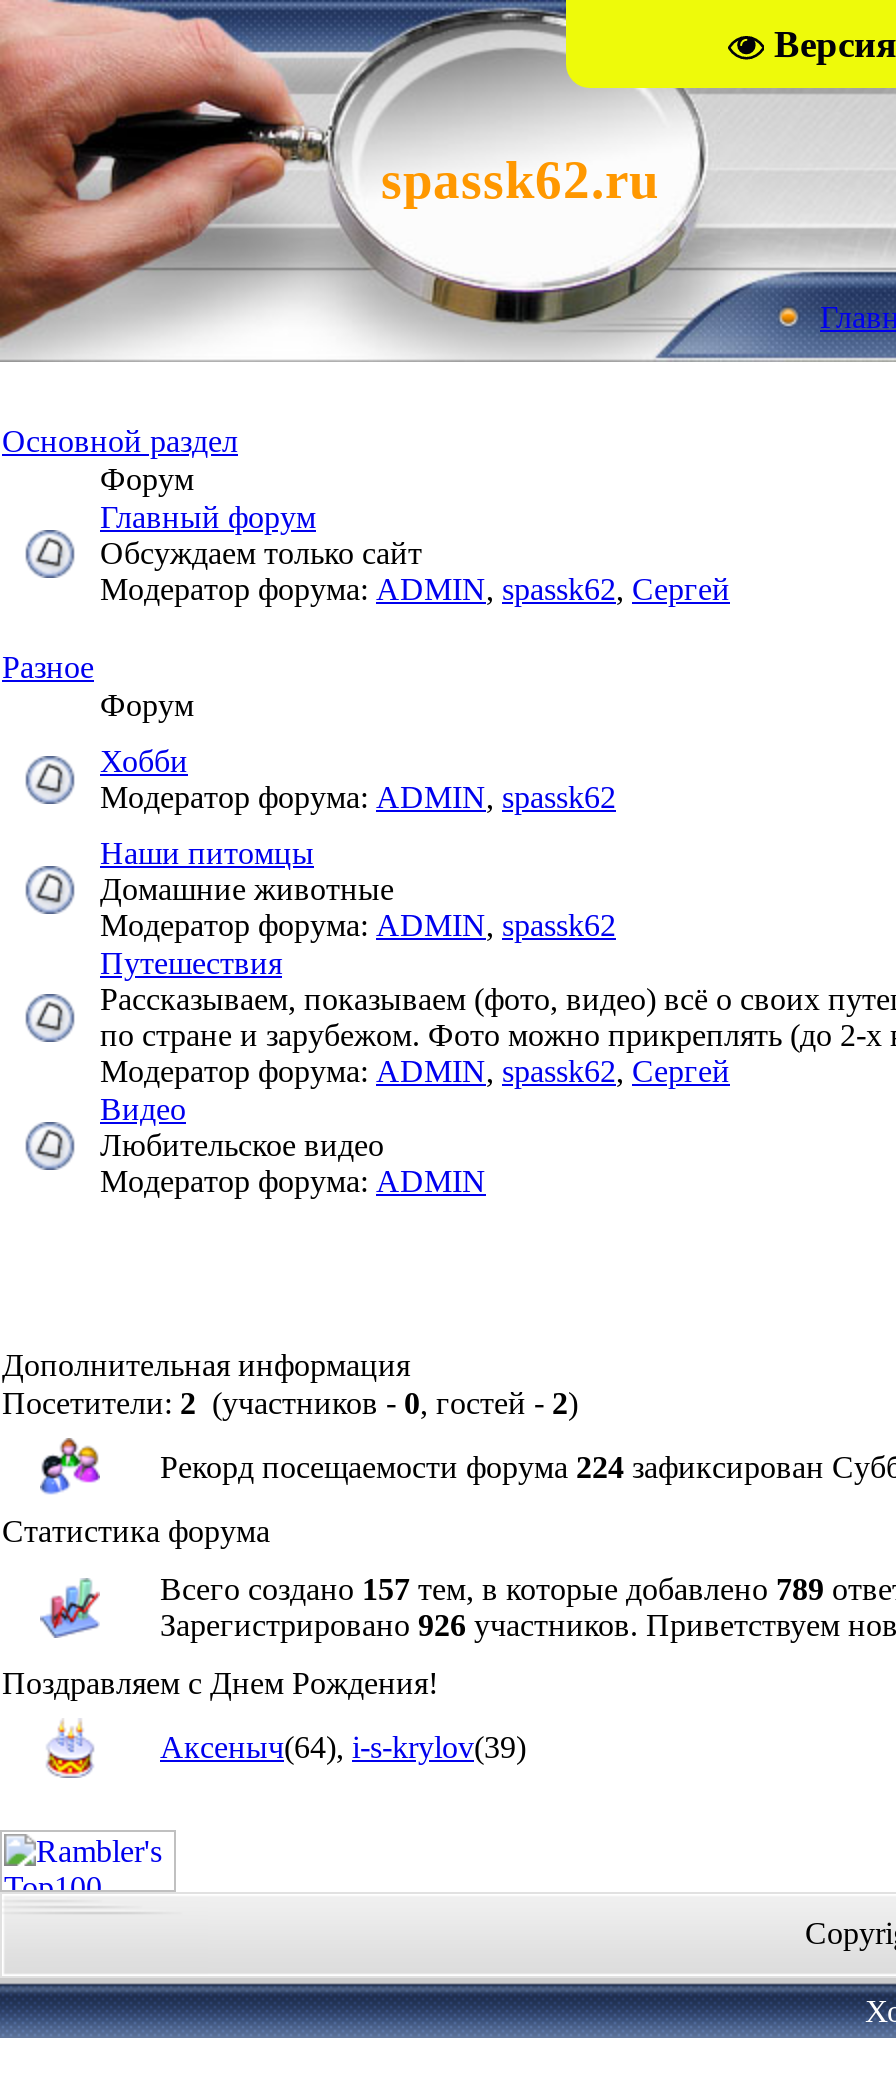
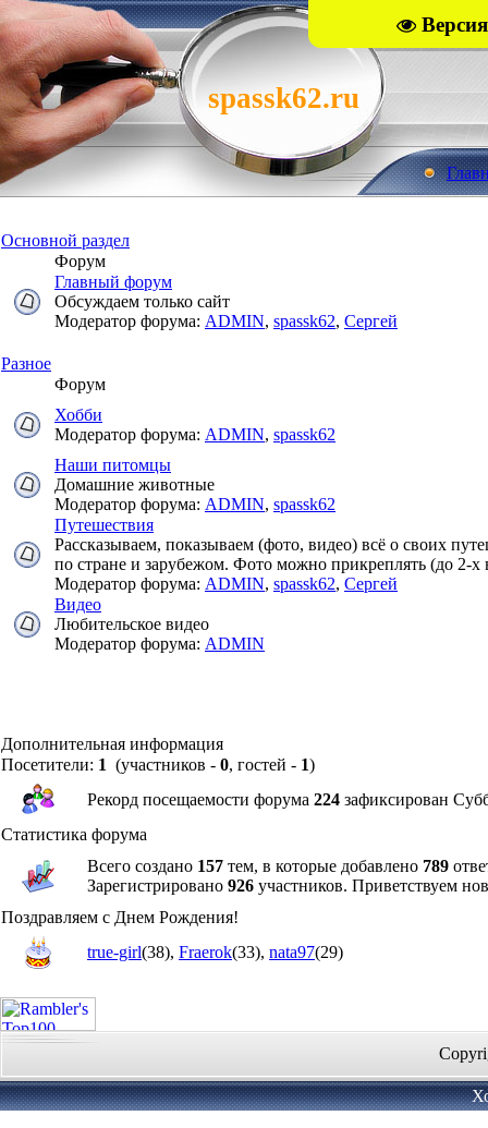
[2,1386,578,1420] Посетители: 2 (участников - 0, гостей - 2) -> [1,755,315,774] Посетители: 1 (участников - 0, гостей - 1)
[160,1730,526,1764] Аксеныч(64), i-s-krylov(39) -> [87,943,343,961] true-girl(38), Fraerok(33), nata97(29)

